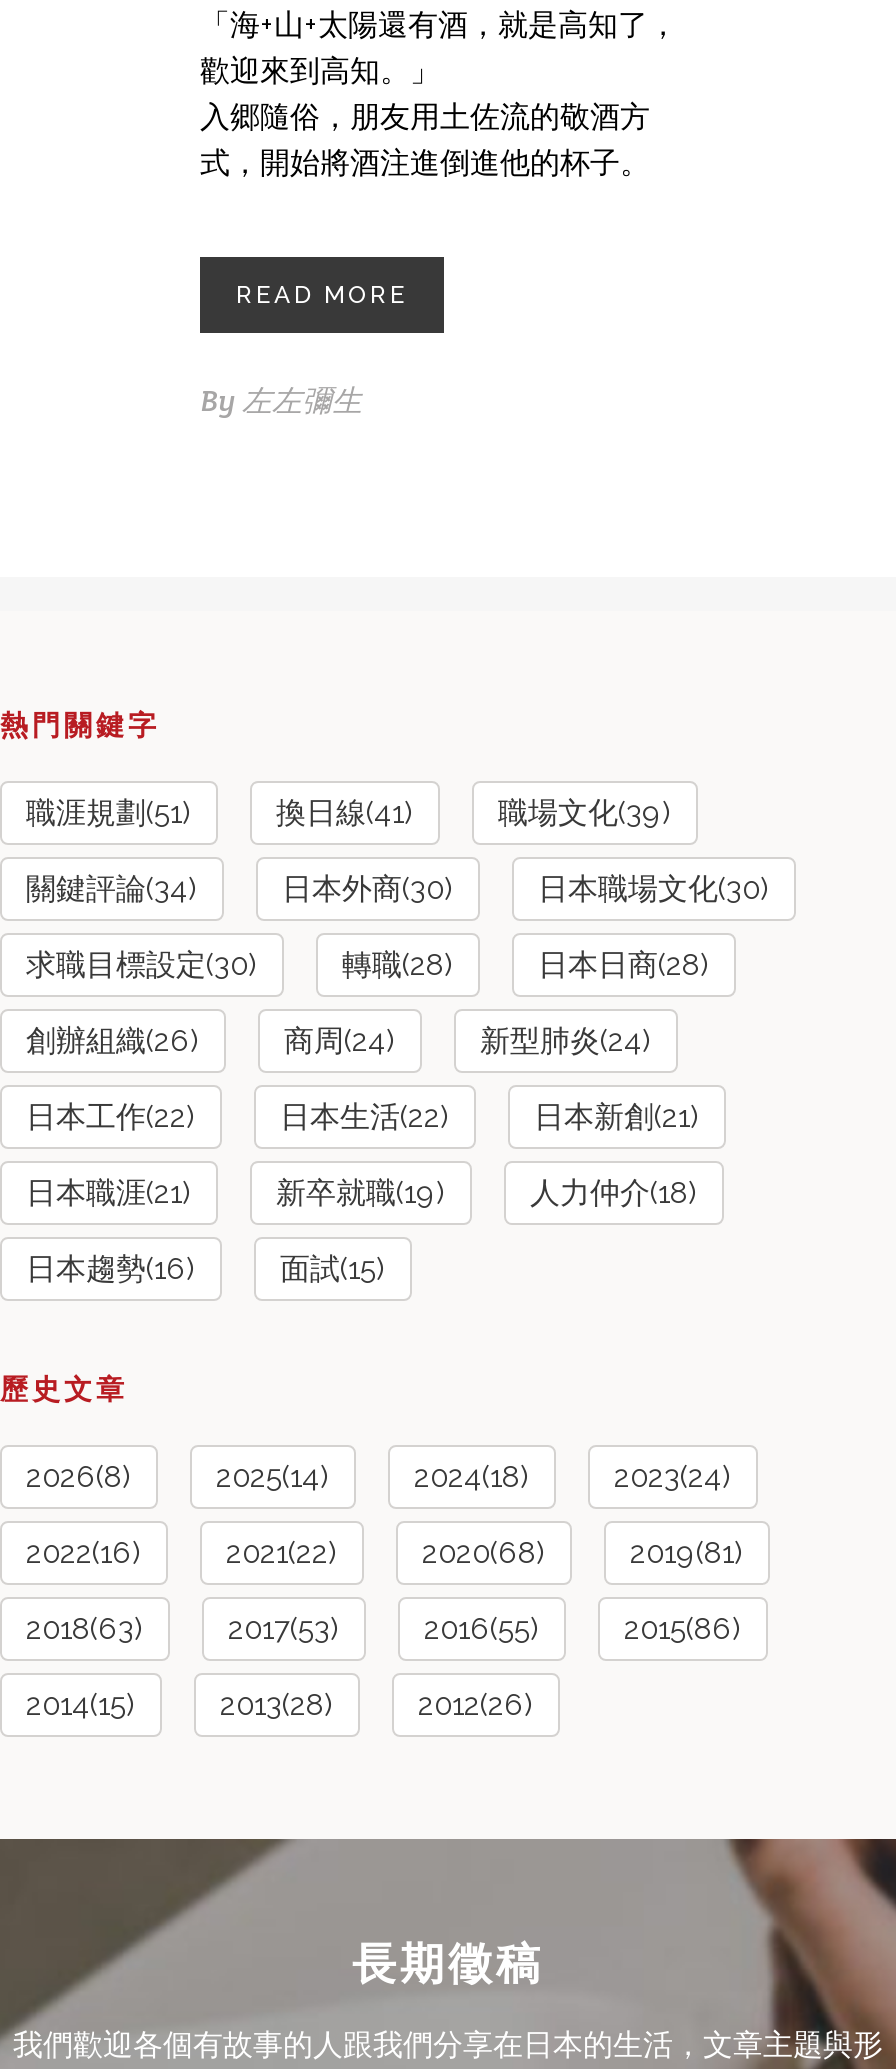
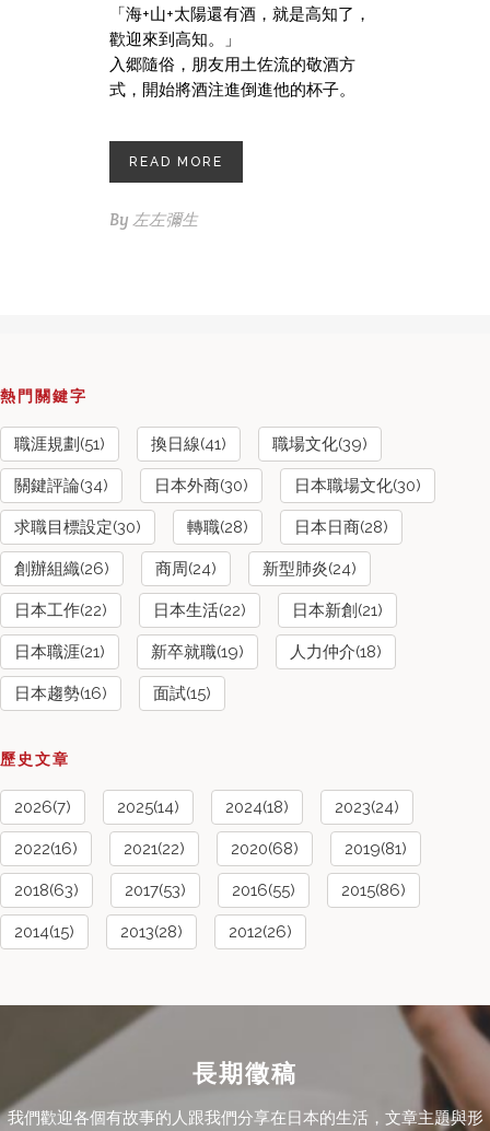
[26,1459,132,1495] 2026(8) -> [14,797,71,817] 2026(7)

